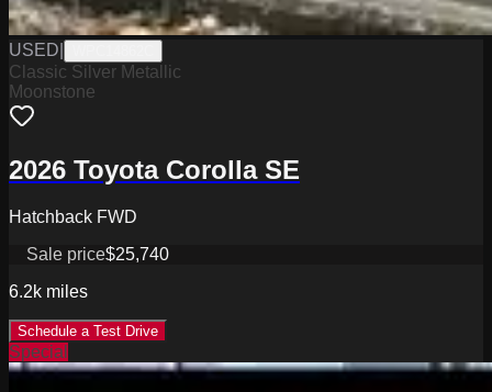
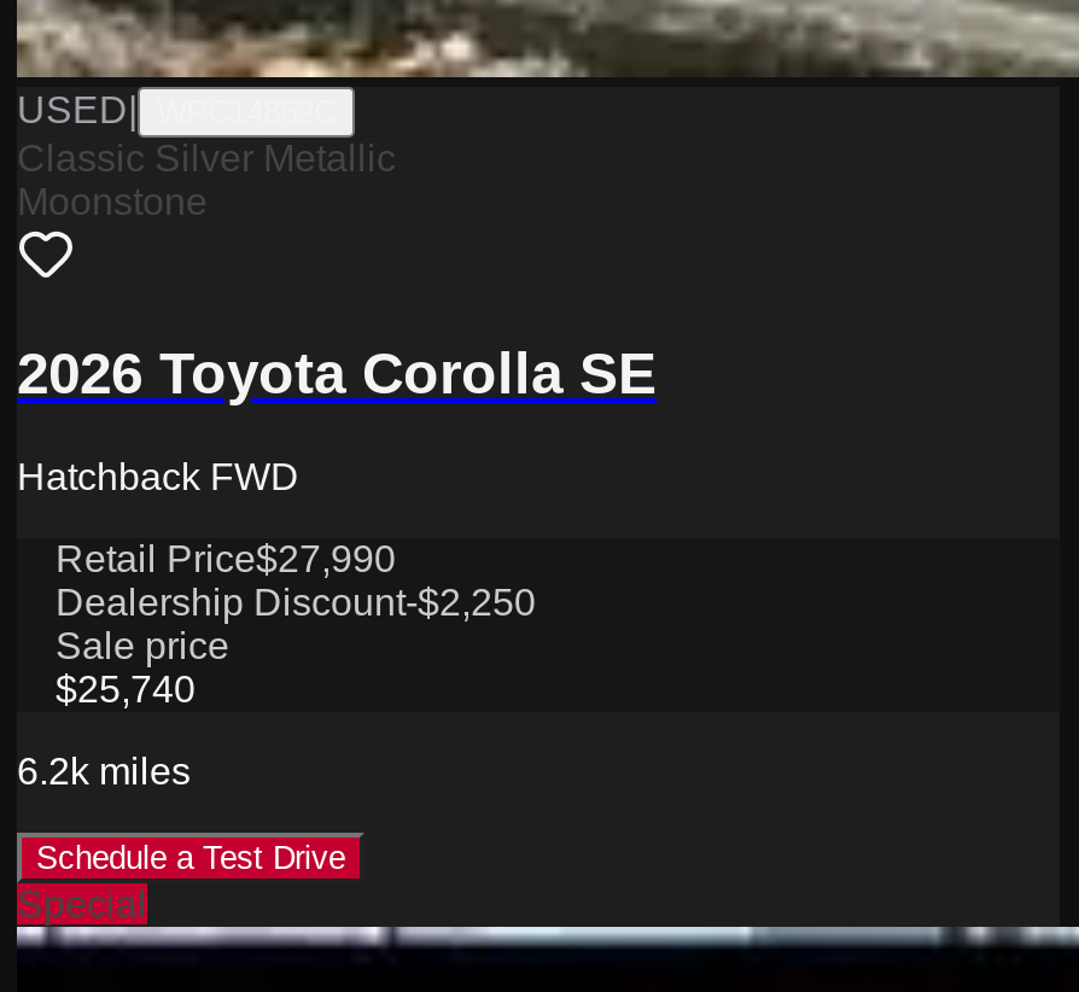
[26,244,169,263] Sale price$25,740 -> [56,537,536,708] Retail Price$27,990 | Dealership Discount-$2,250 | Sale price | $25,740

